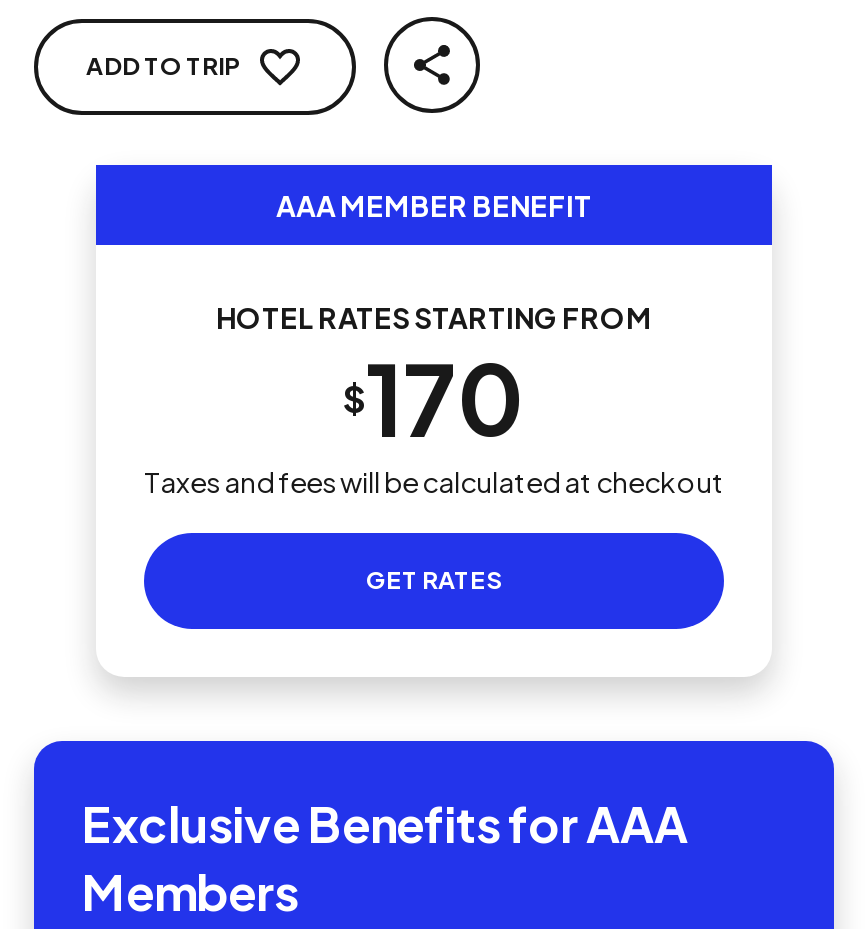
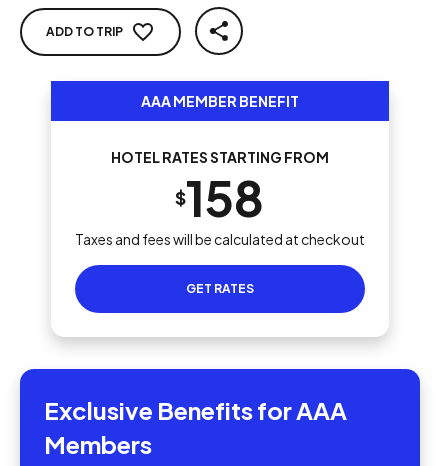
[343,337,525,459] $170 -> [175,167,264,228] $158

